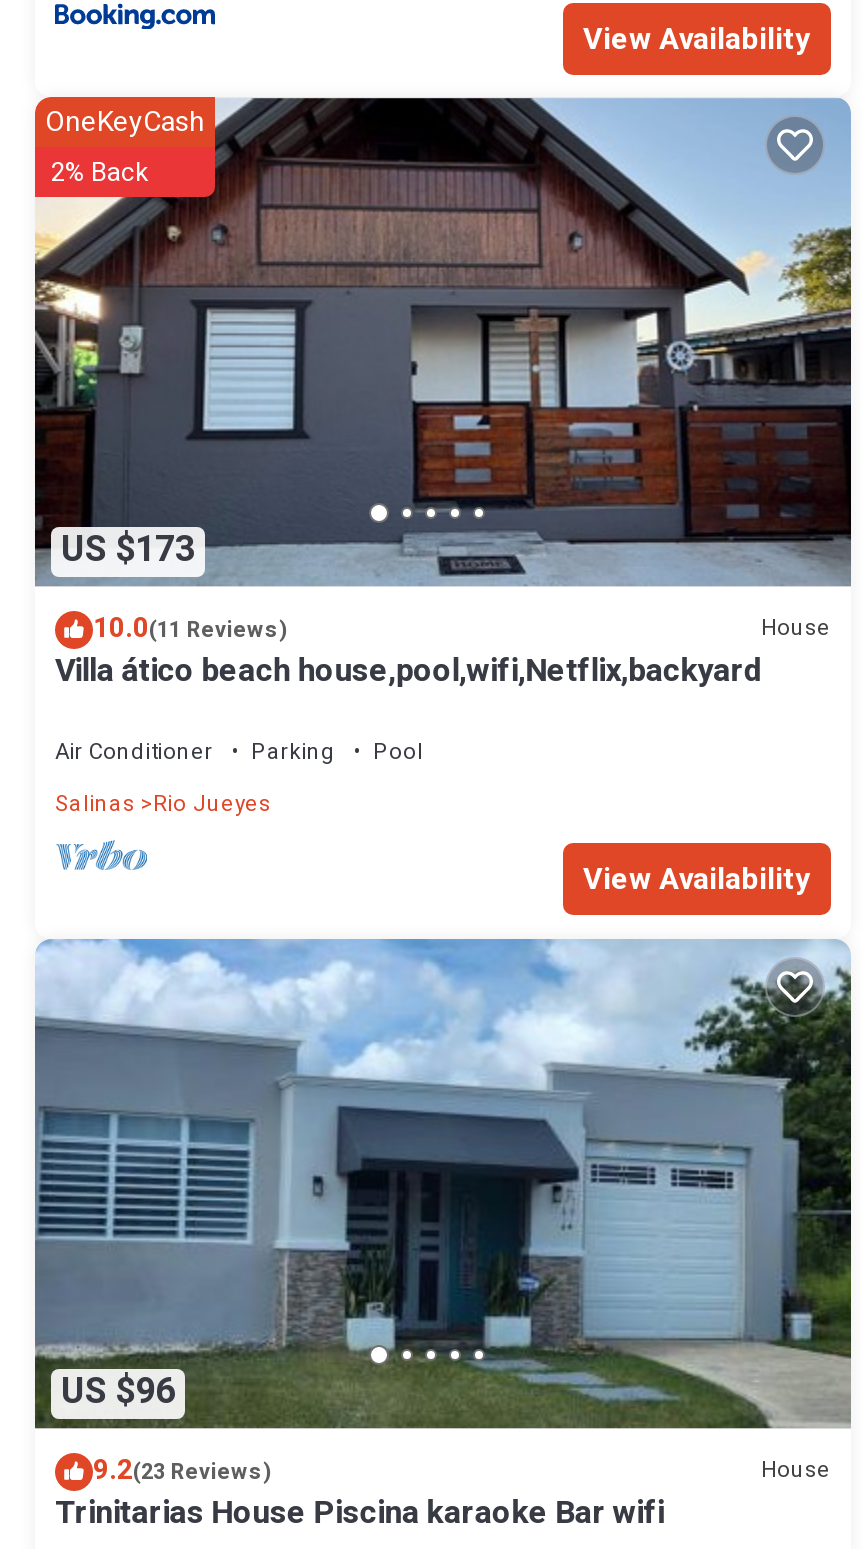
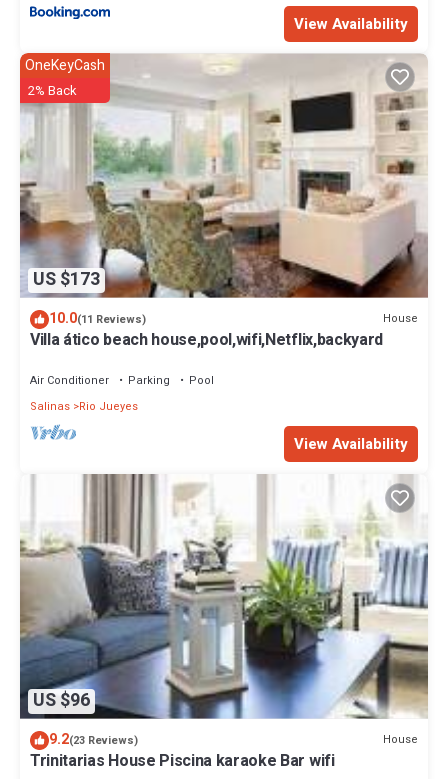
[33,95,853,587] [image] -> [19,53,428,299] [image]
[33,937,853,1431] [image] -> [20,473,429,719] [image]

